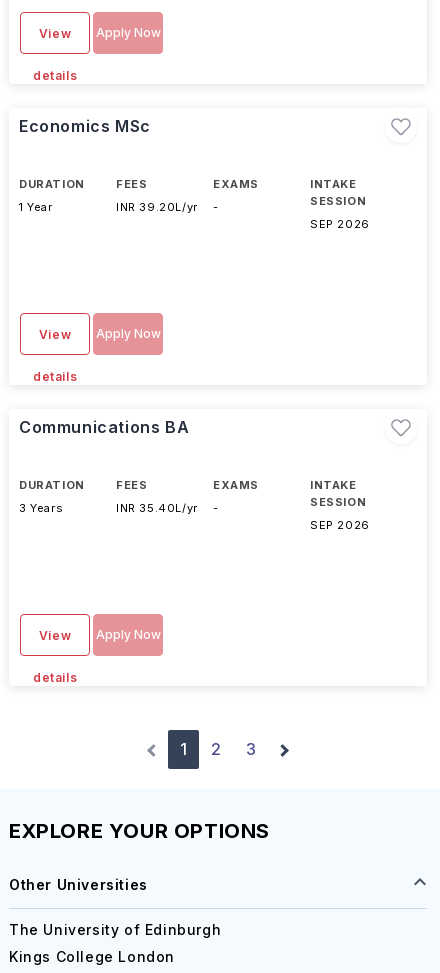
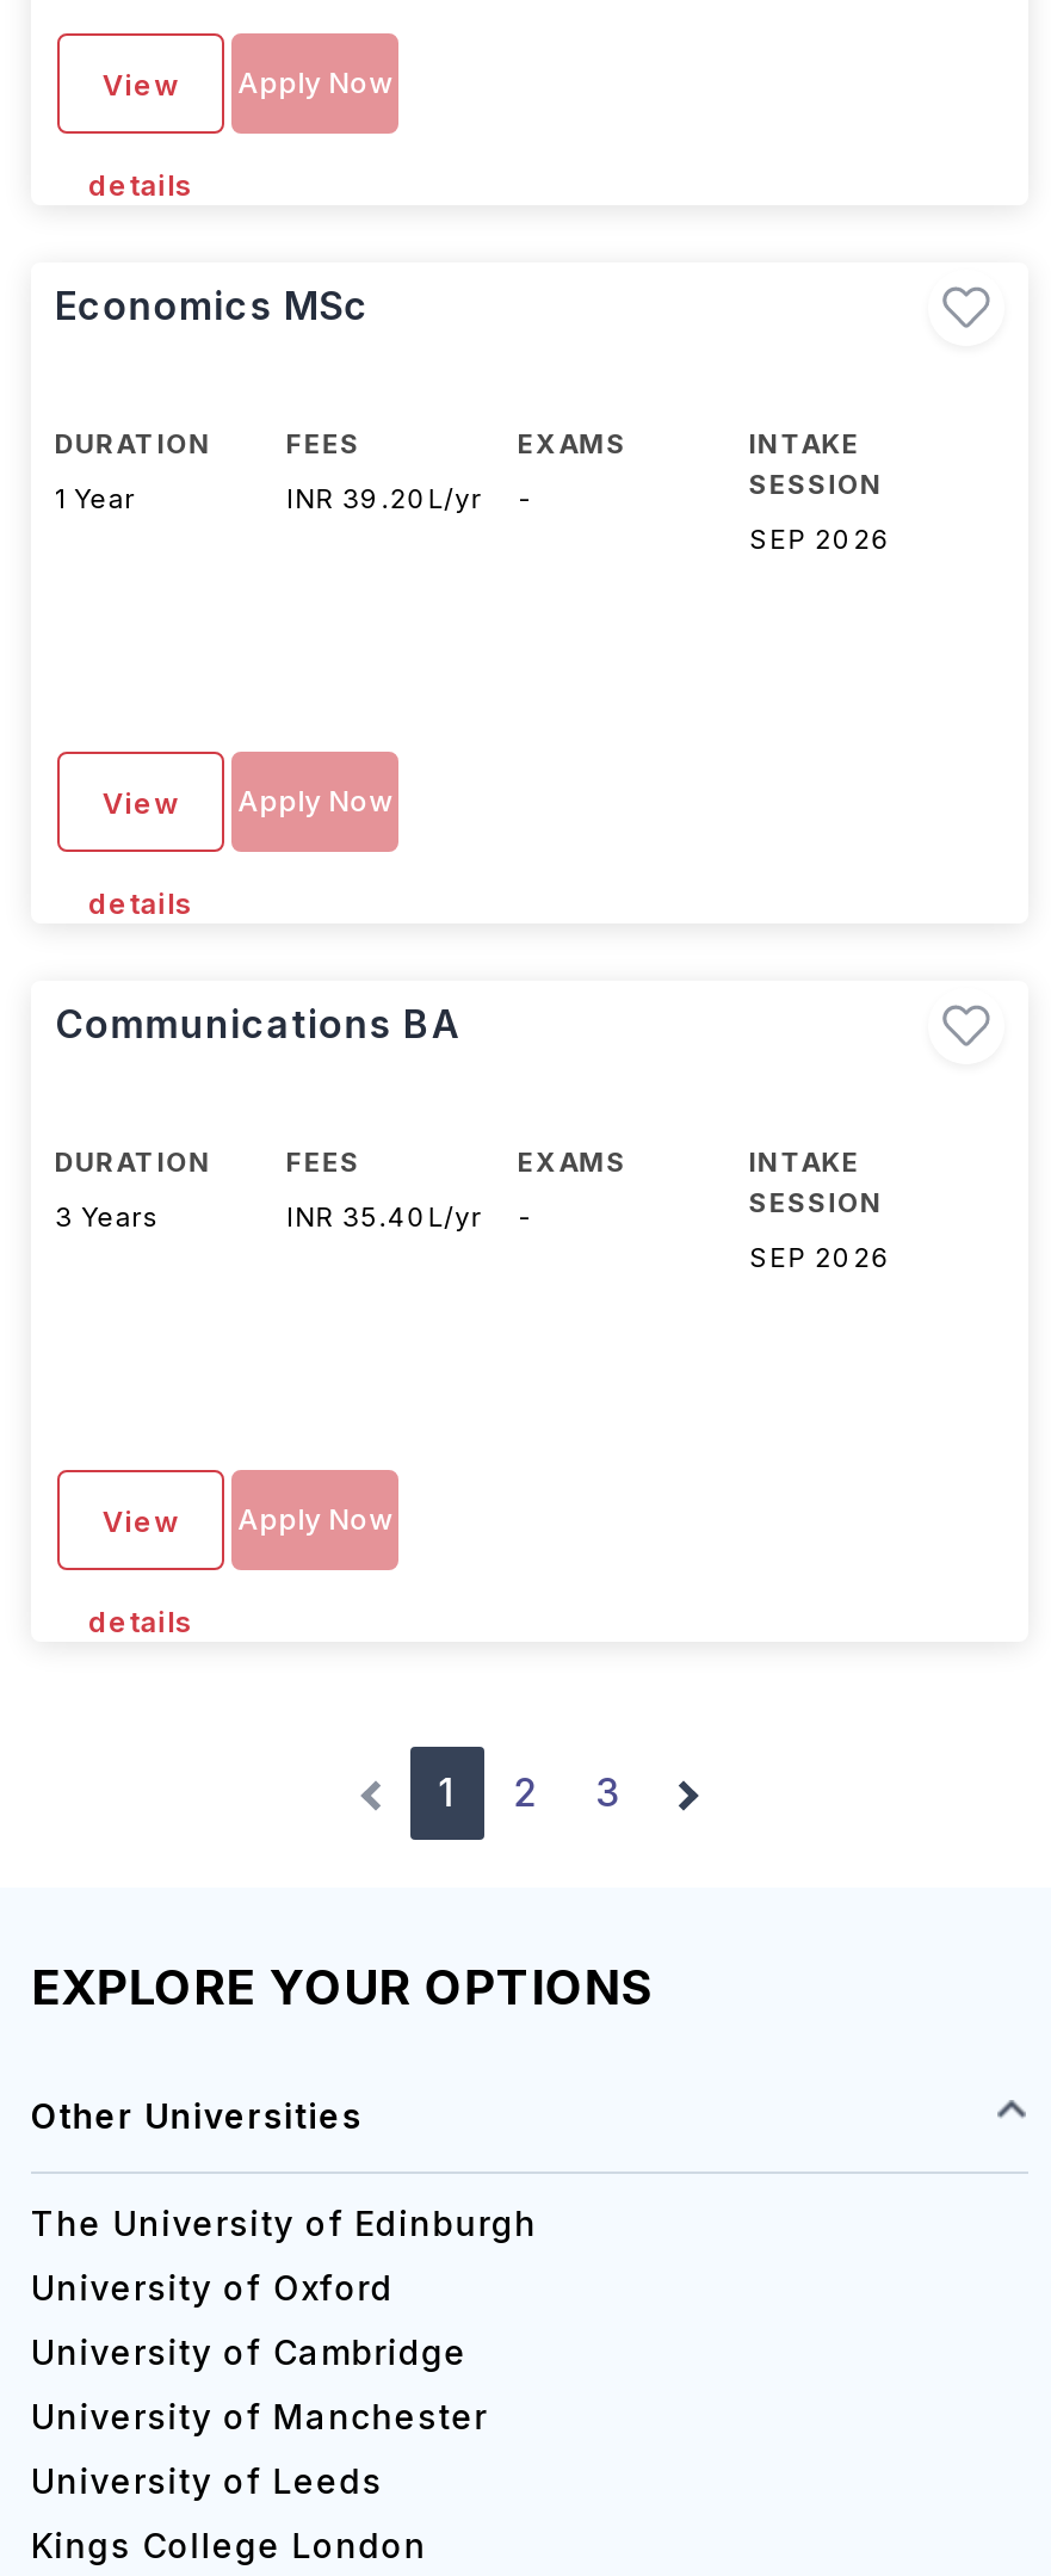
none -> [31,2267,488,2501] University of Oxford | University of Cambridge | University of Manchester | University of Leeds

